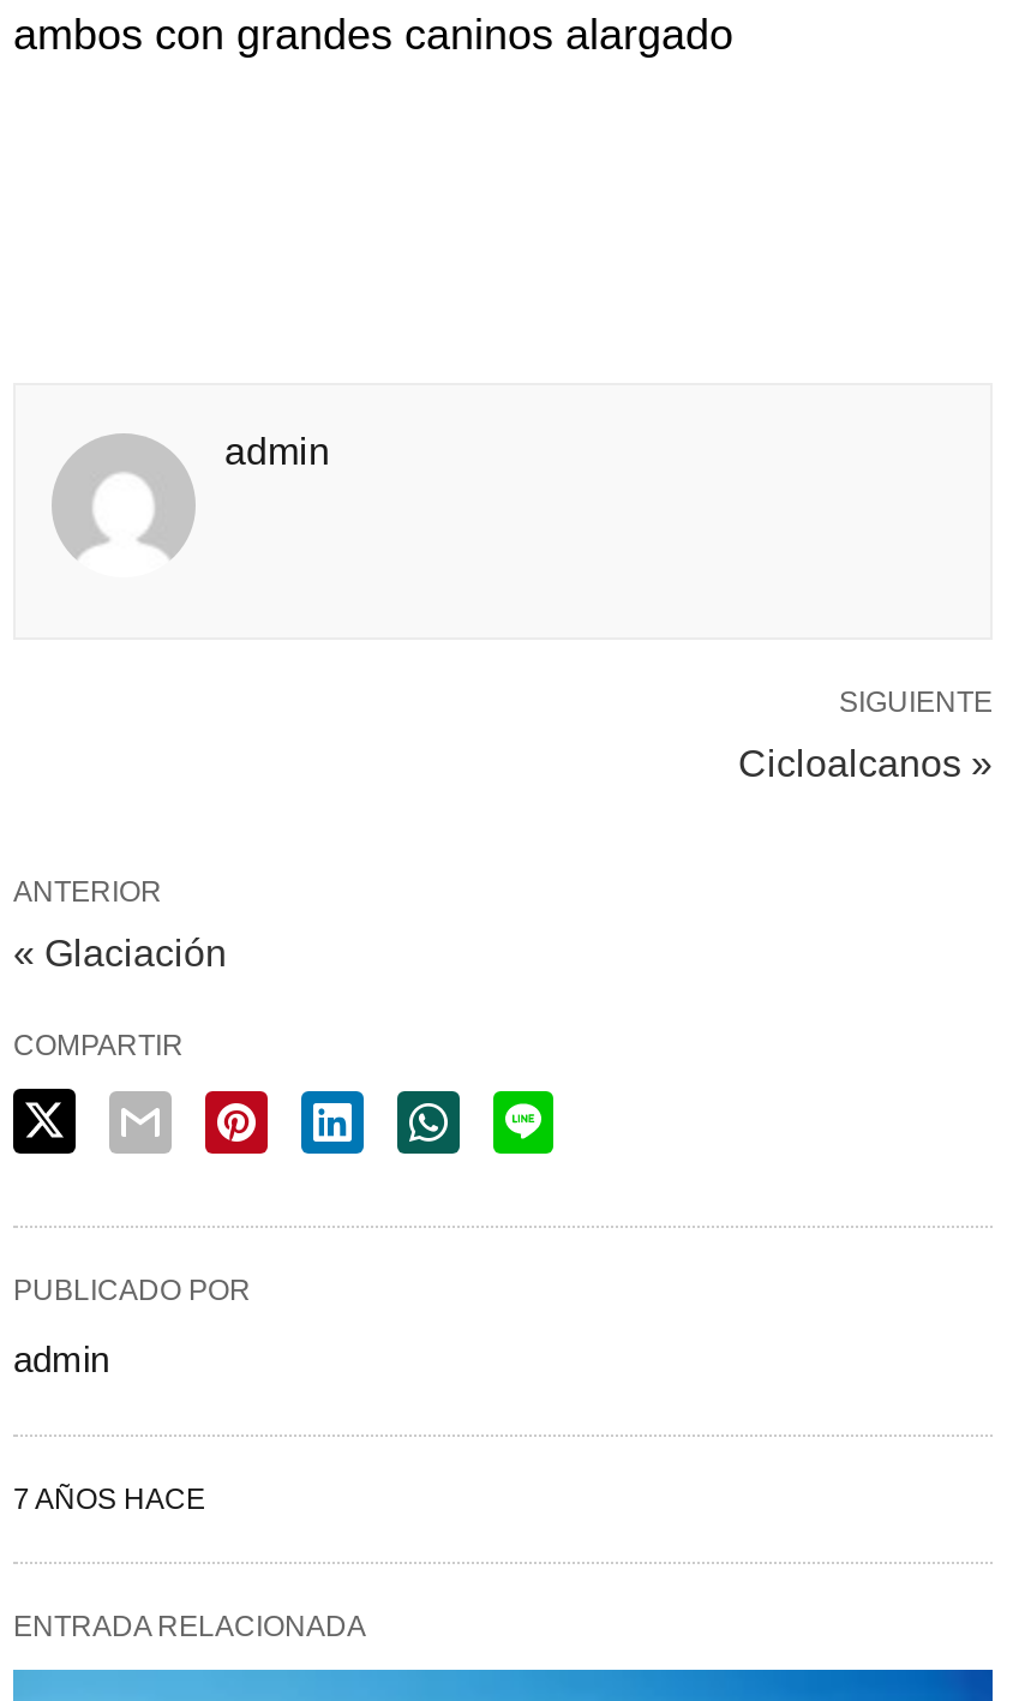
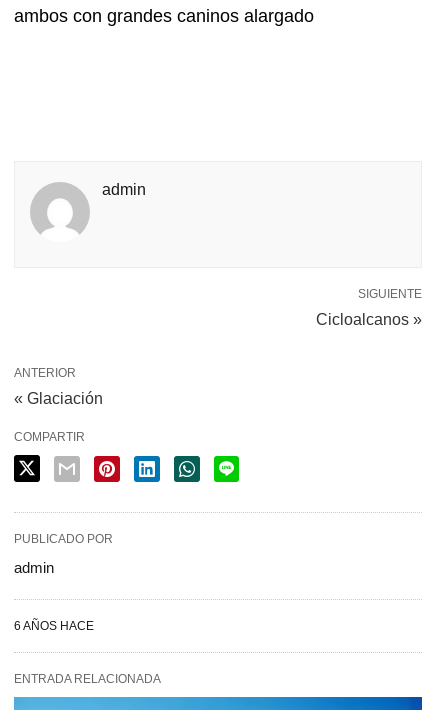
[13,1482,205,1516] 7 AÑOS HACE -> [14,619,94,633] 6 AÑOS HACE

